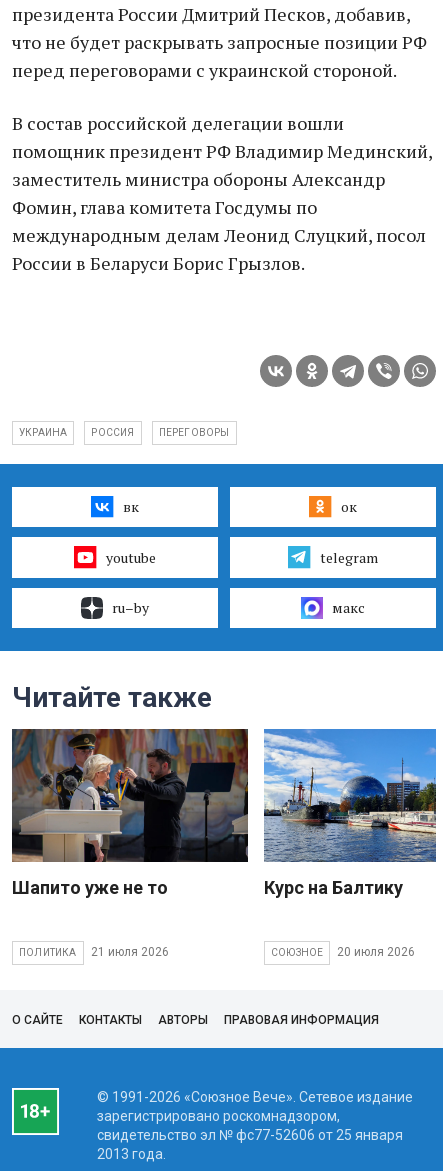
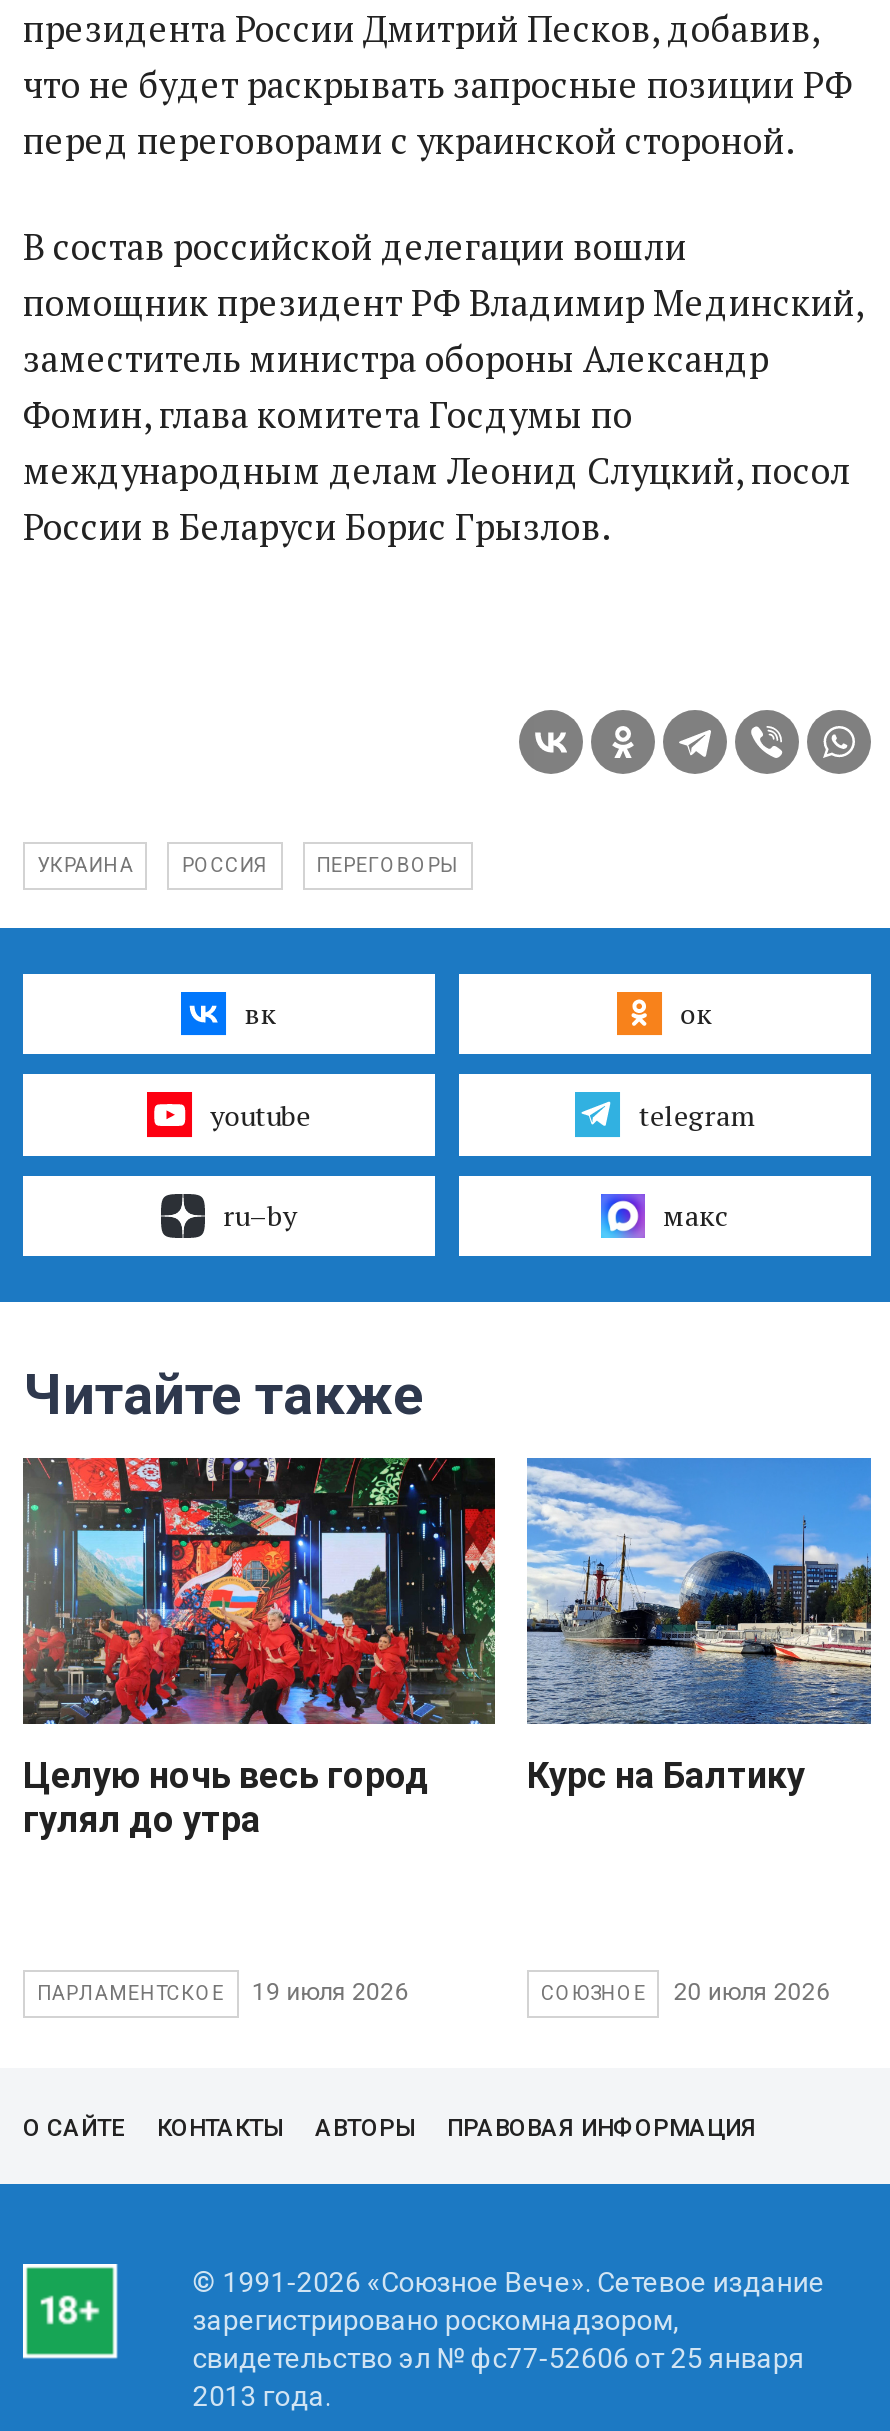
[11,728,249,898] [image] | Шапито уже не то -> [21,1456,497,1840] [image] | Целую ночь весь город | гулял до утра
[19,945,169,959] ПОЛИТИКА | 21 июля 2026 -> [37,1979,408,2007] ПАРЛАМЕНТСКОЕ | 19 июля 2026

